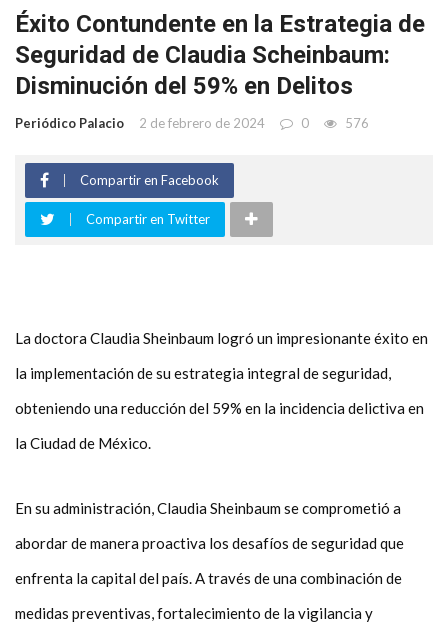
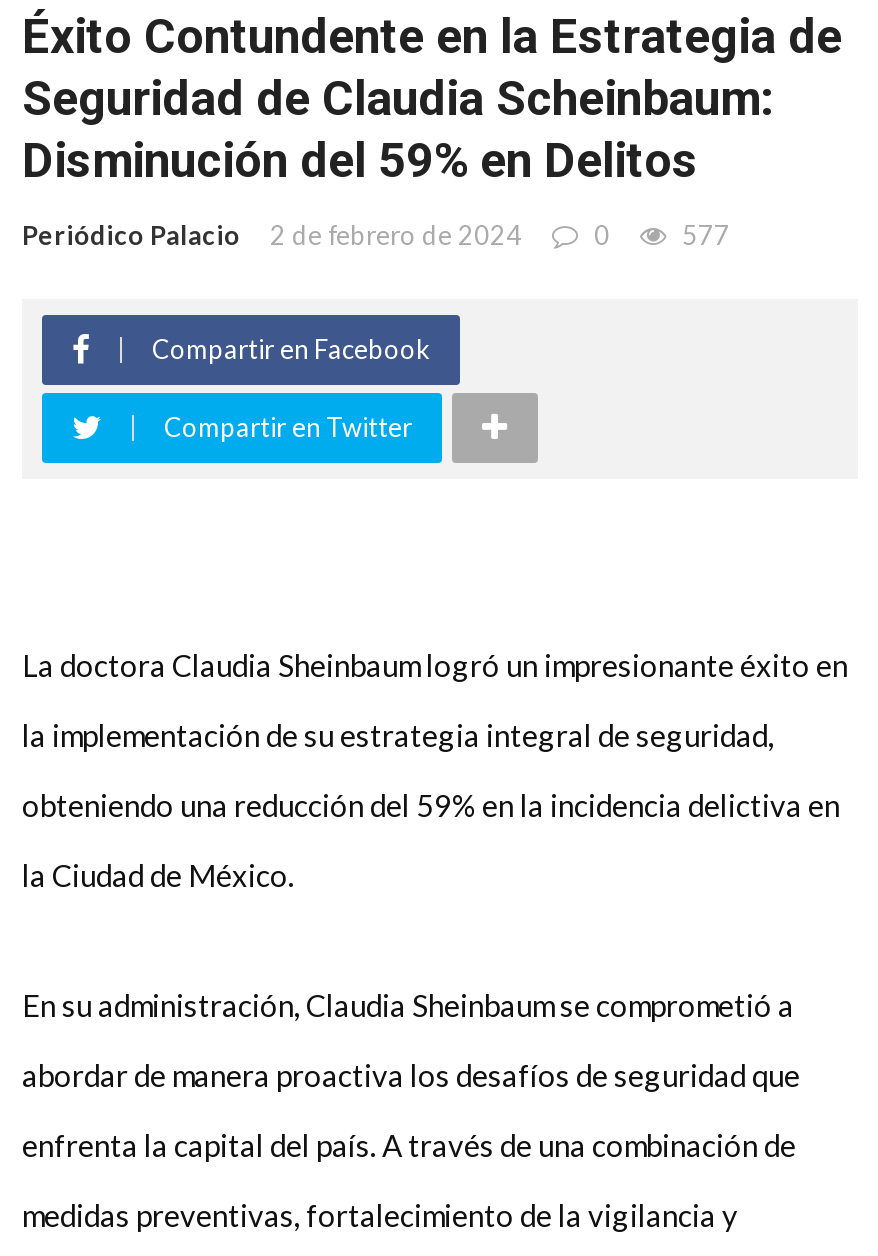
[345,115,369,131] 576 -> [682,219,730,251] 577

